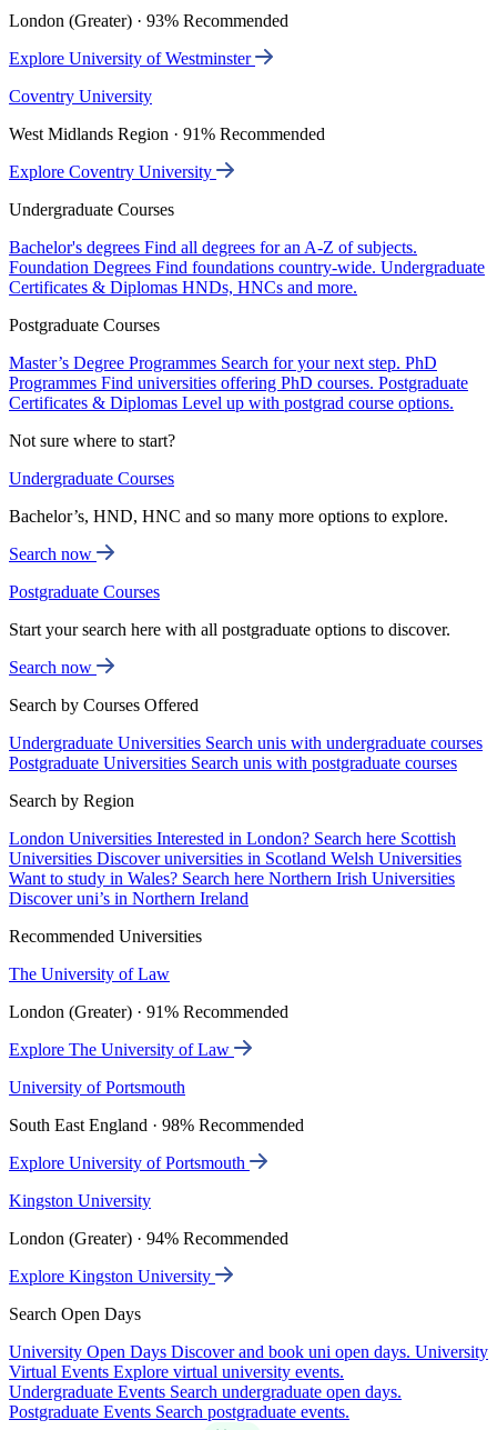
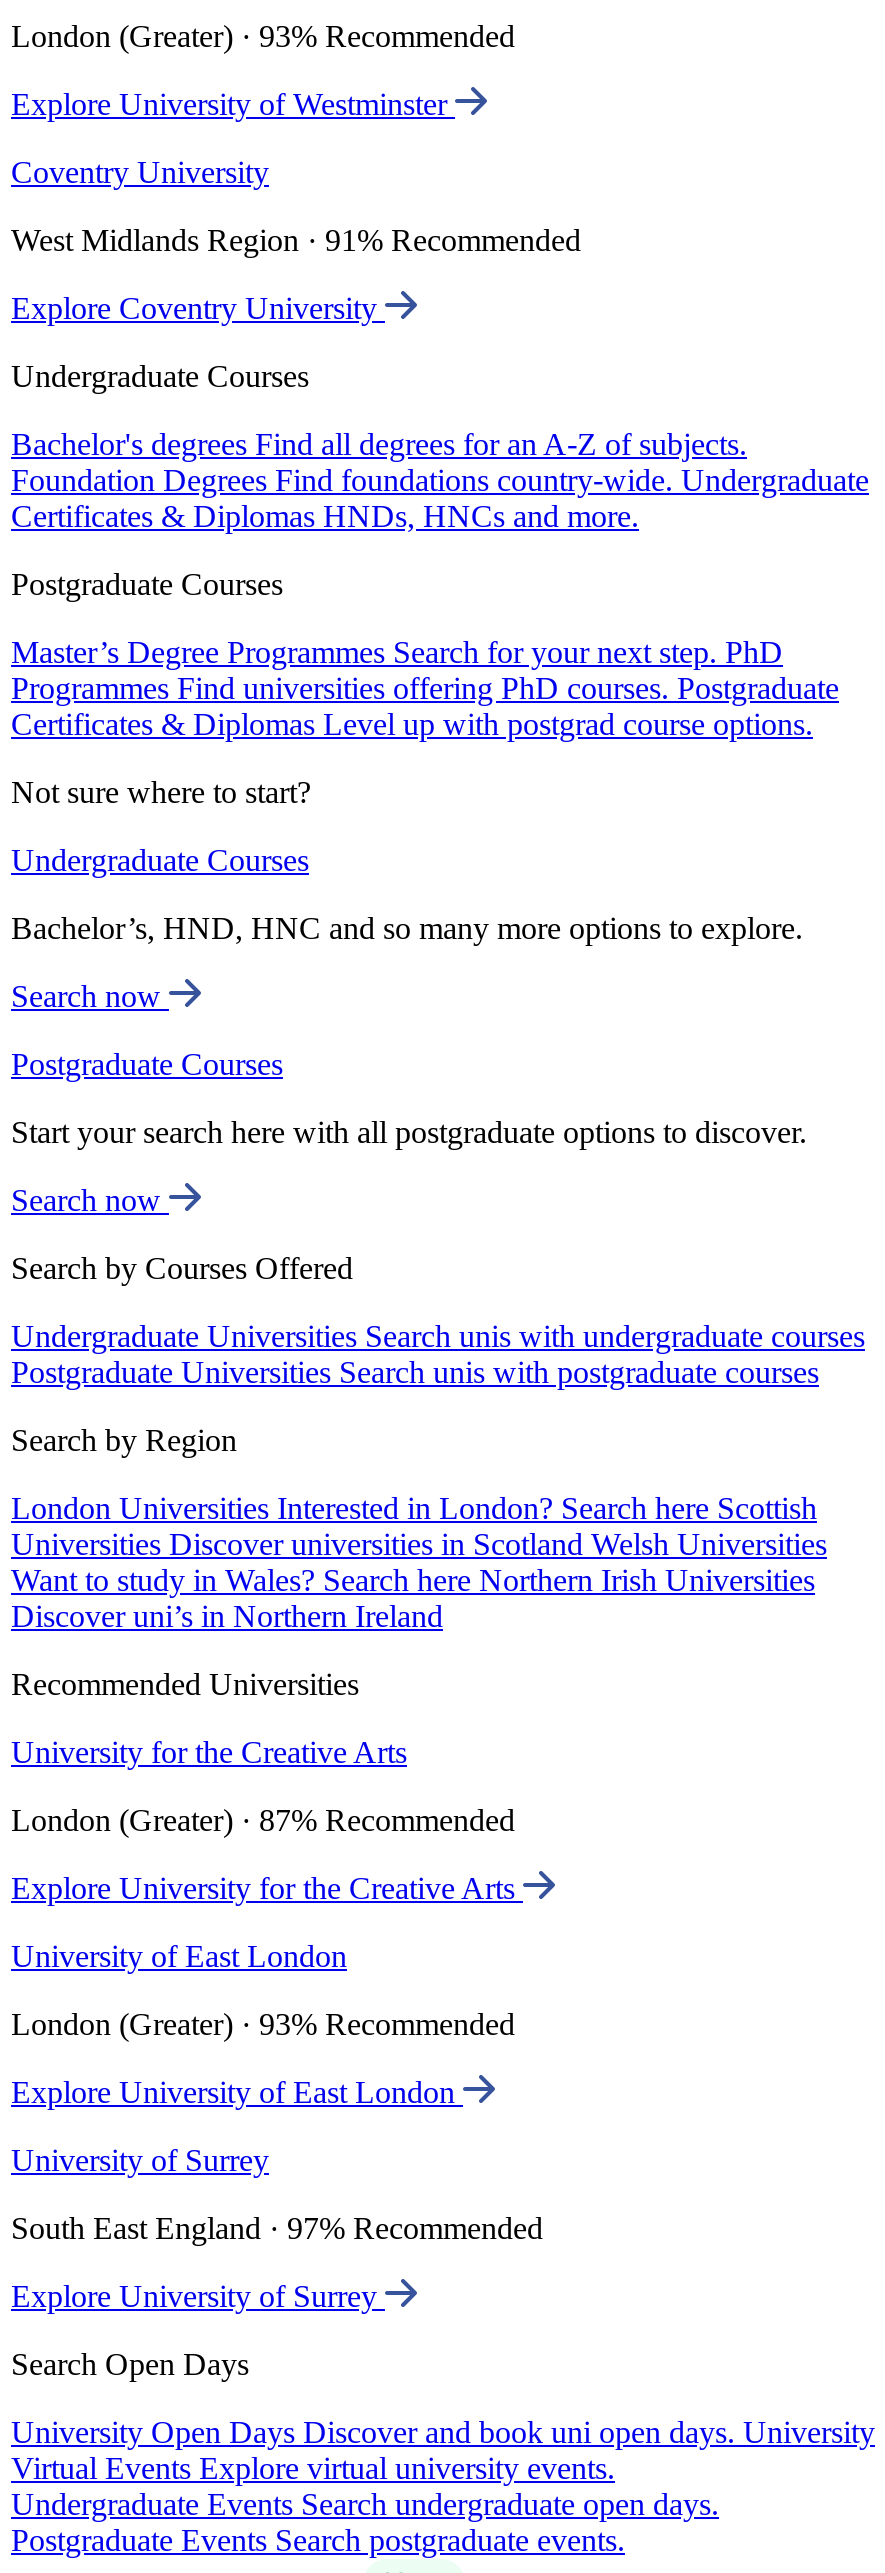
[9,965,170,983] The University of Law -> [11,1735,407,1769] University for the Creative Arts
[9,1002,288,1021] London (Greater) · 91% Recommended -> [11,1803,515,1837] London (Greater) · 87% Recommended
[9,1040,234,1059] Explore The University of Law -> [11,1871,523,1905] Explore University for the Creative Arts
[9,1078,185,1097] University of Portsmouth -> [11,1939,347,1973] University of East London
[9,1116,304,1135] South East England · 98% Recommended -> [11,2007,515,2041] London (Greater) · 93% Recommended
[9,1153,250,1172] Explore University of Portsmouth -> [11,2075,463,2109] Explore University of East London
[9,1191,151,1210] Kingston University -> [11,2143,269,2177] University of Surrey
[9,1229,288,1248] London (Greater) · 94% Recommended -> [11,2211,543,2245] South East England · 97% Recommended
[9,1267,215,1286] Explore Kingston University -> [11,2279,385,2313] Explore University of Surrey

